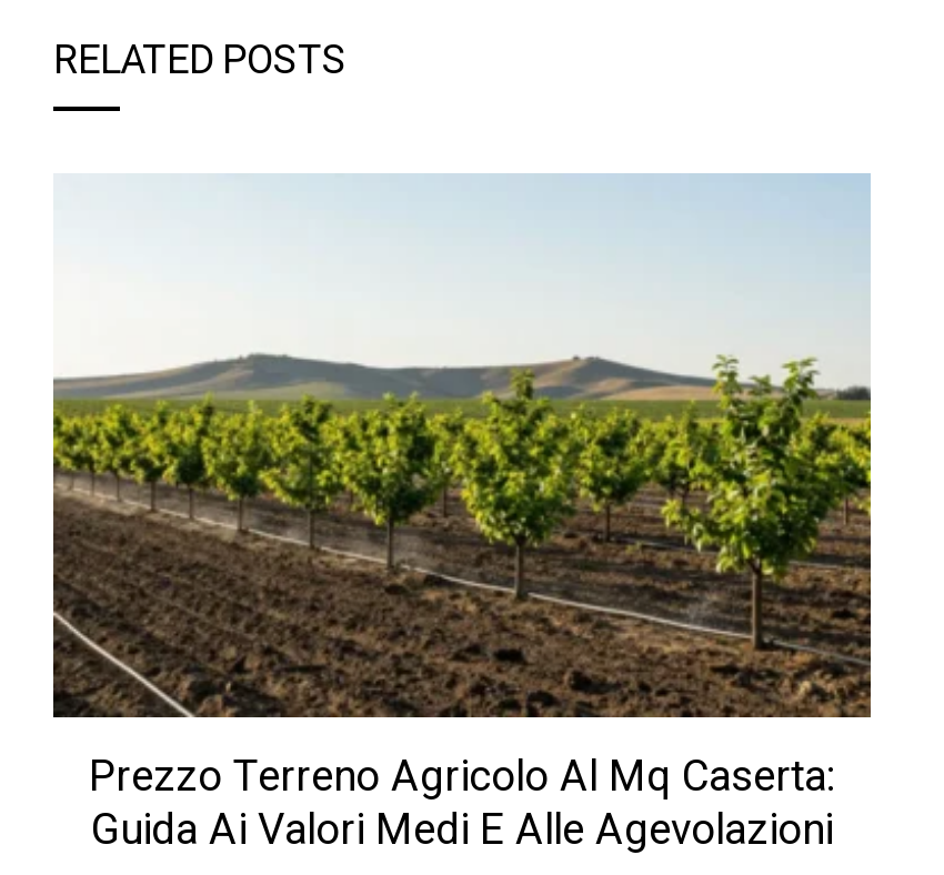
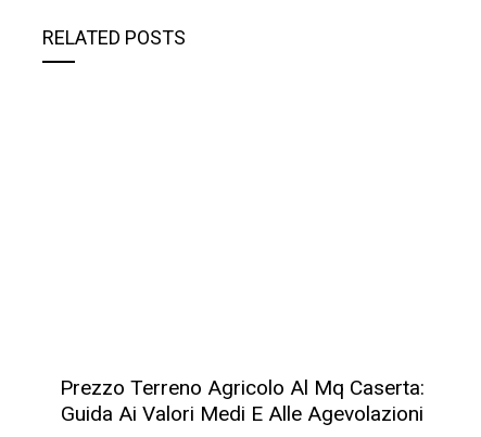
[51,173,873,720] [image] -> none

